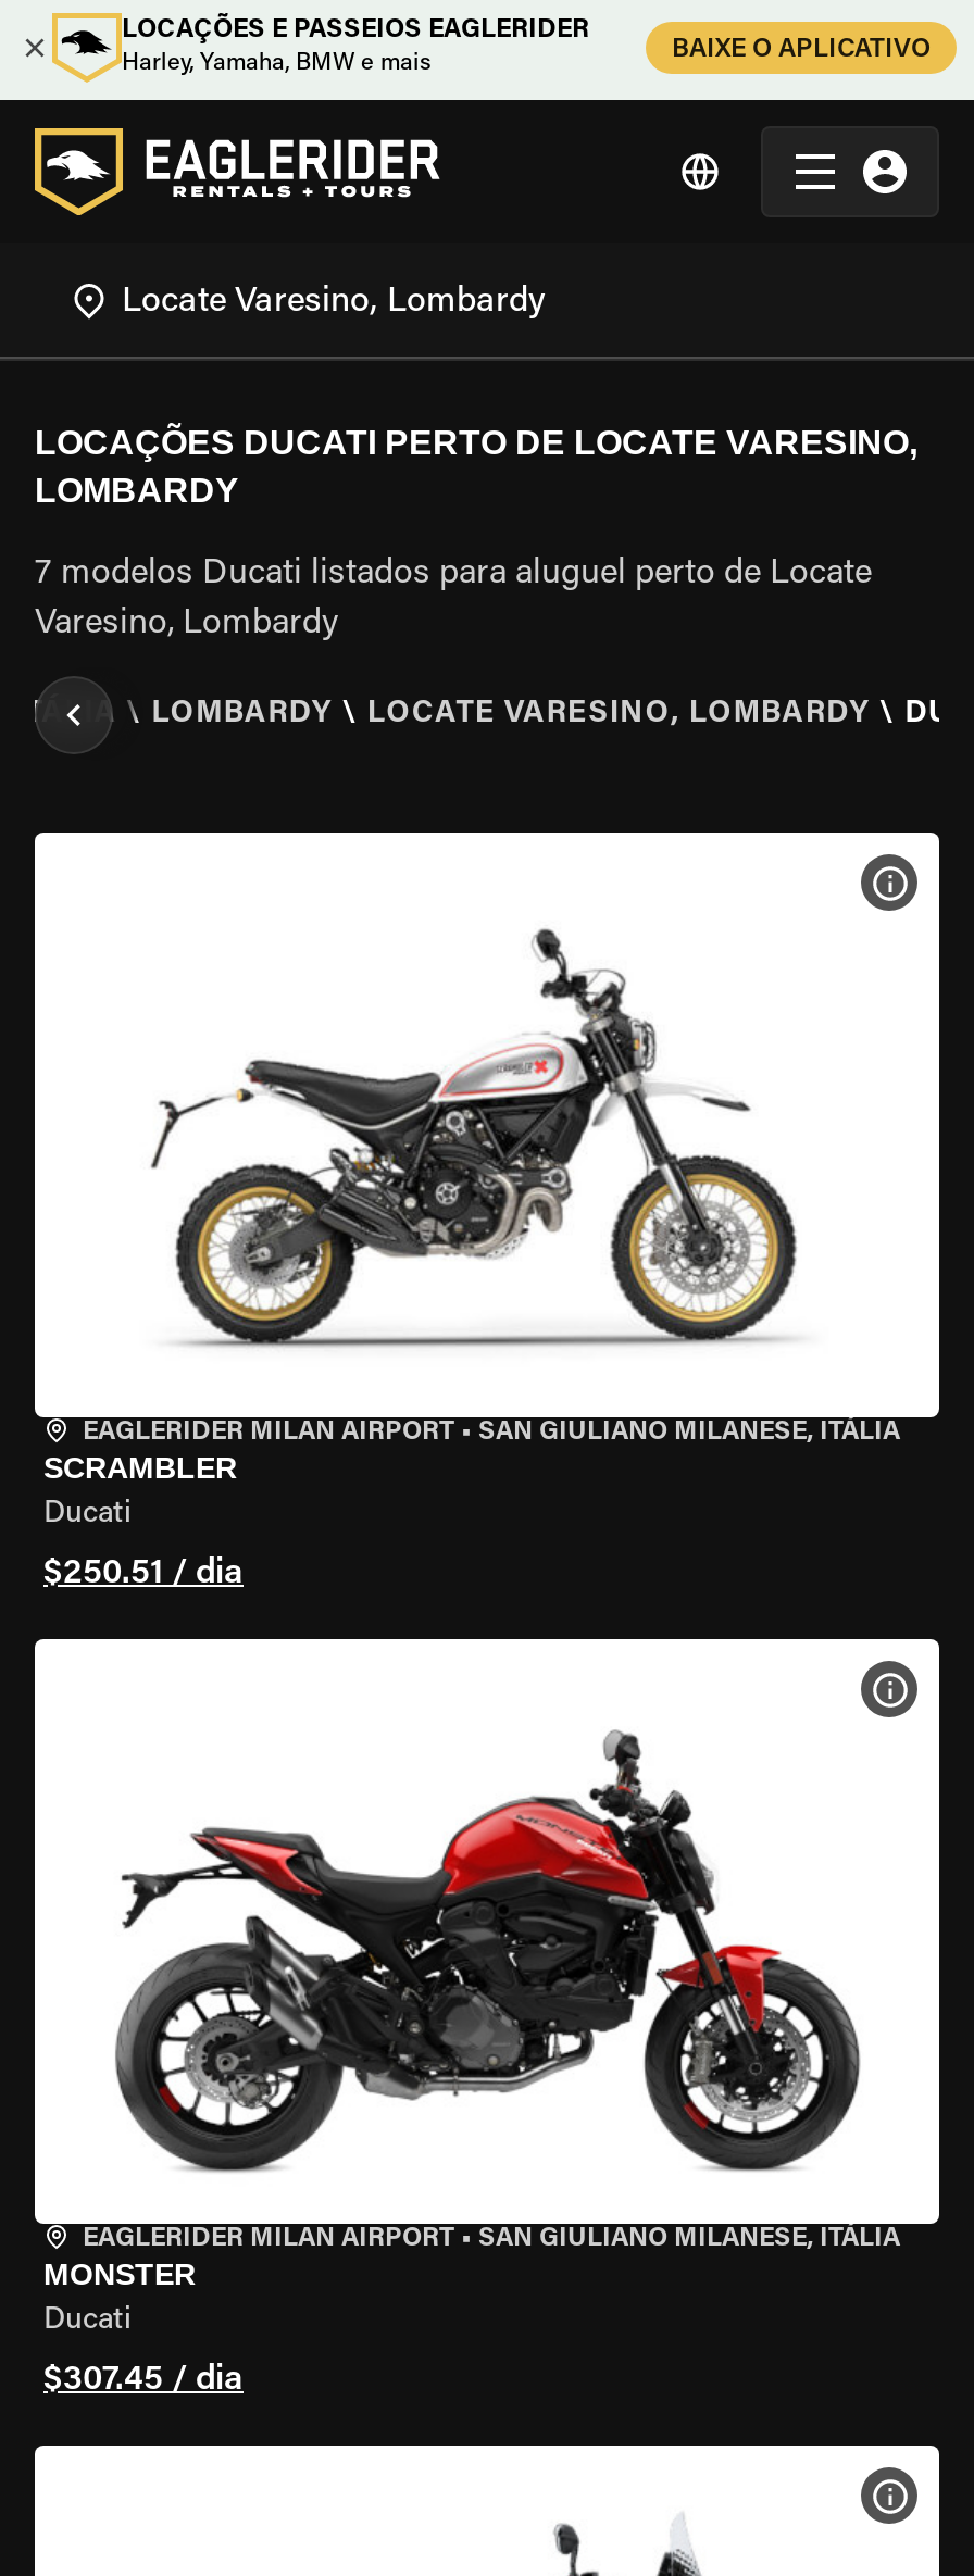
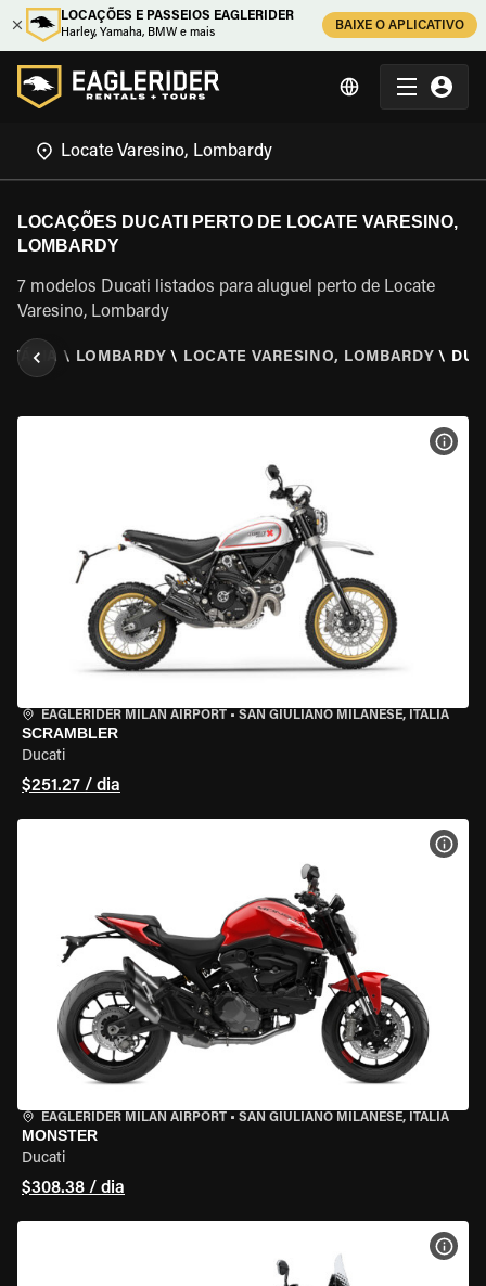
[43,1556,243,1591] $250.51 / dia -> [22,777,120,795] $251.27 / dia
[43,2363,243,2398] $307.45 / dia -> [22,1180,125,1197] $308.38 / dia

